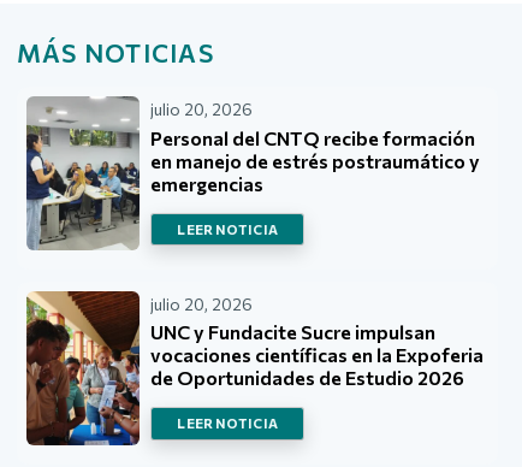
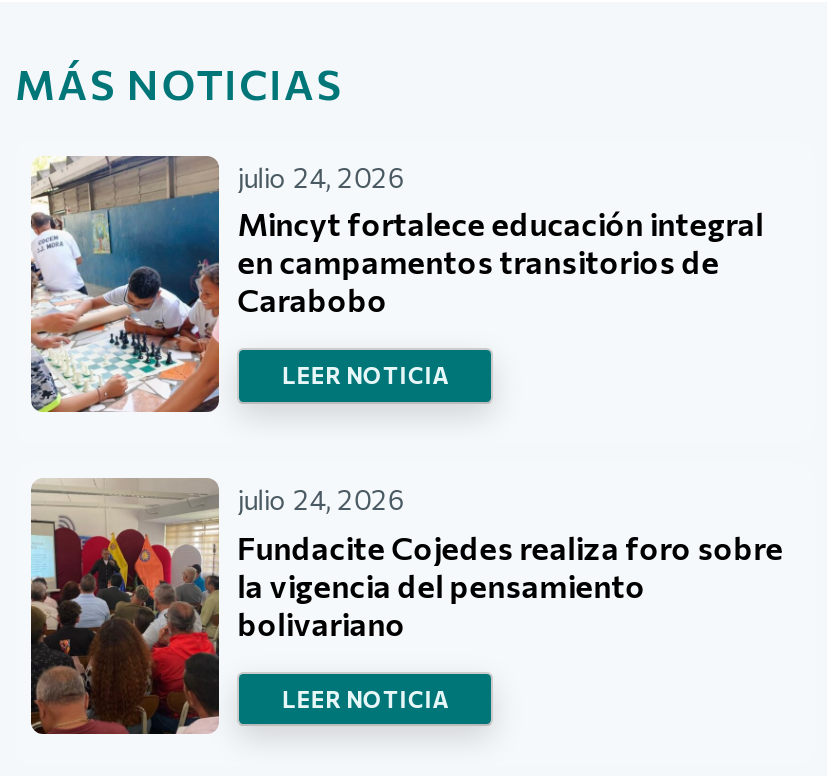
[25,96,480,252] [image] | julio 20, 2026 | Personal del CNTQ recibe formación | en manejo de estrés postraumático y | emergencias -> [31,155,763,415] [image] | julio 24, 2026 | Mincyt fortalece educación integral | en campamentos transitorios de | Carabobo
[25,291,484,447] [image] | julio 20, 2026 | UNC y Fundacite Sucre impulsan | vocaciones científicas en la Expoferia | de Oportunidades de Estudio 2026 -> [31,481,783,737] [image] | julio 24, 2026 | Fundacite Cojedes realiza foro sobre | la vigencia del pensamiento | bolivariano

